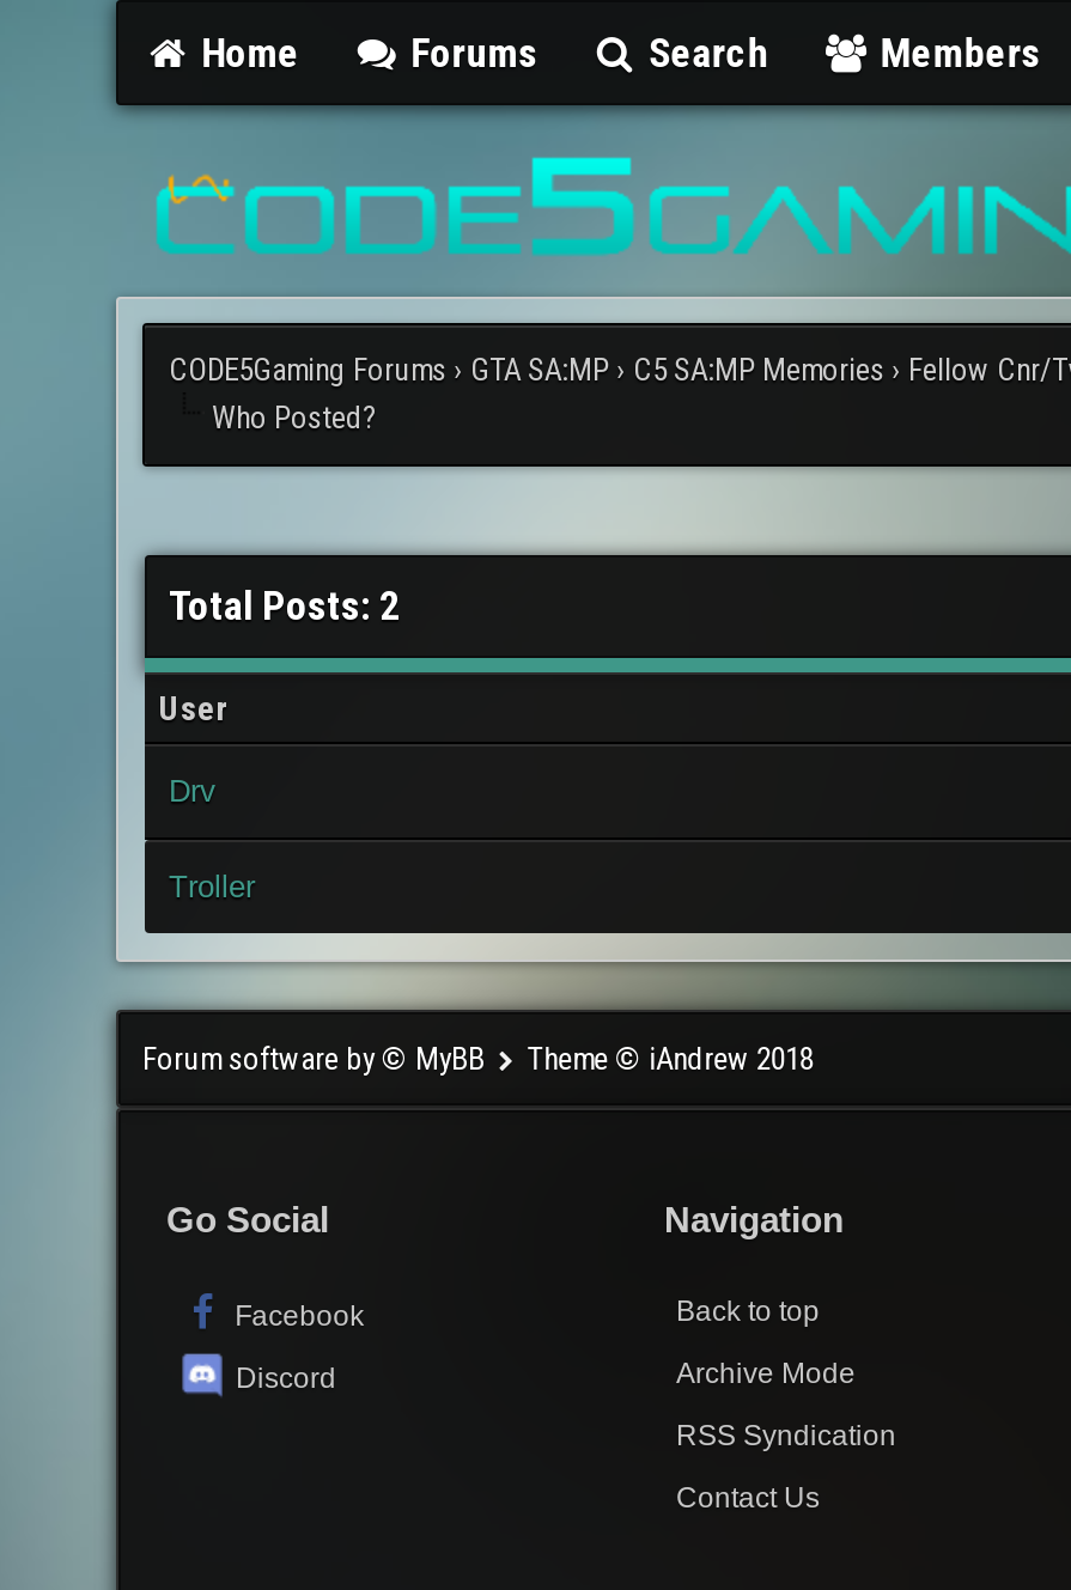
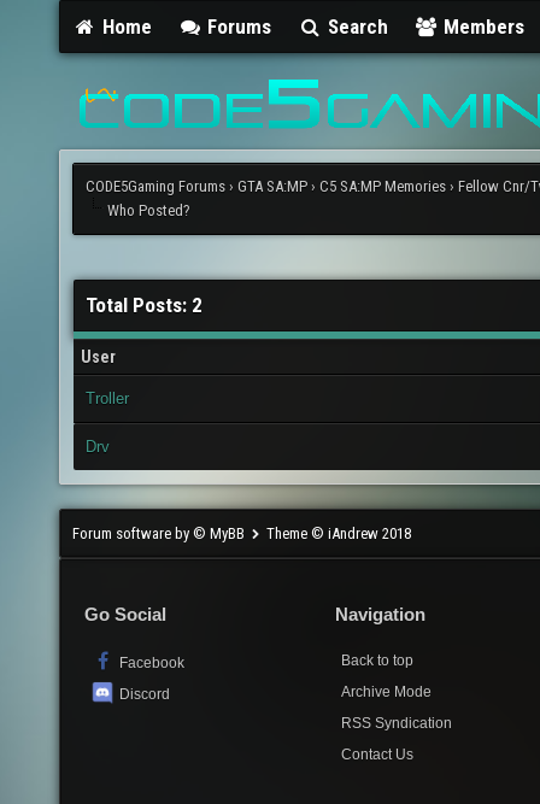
moved [169,773,217,809] -> [86,438,110,456]: Drv
moved [169,869,255,904] -> [86,389,129,407]: Troller

